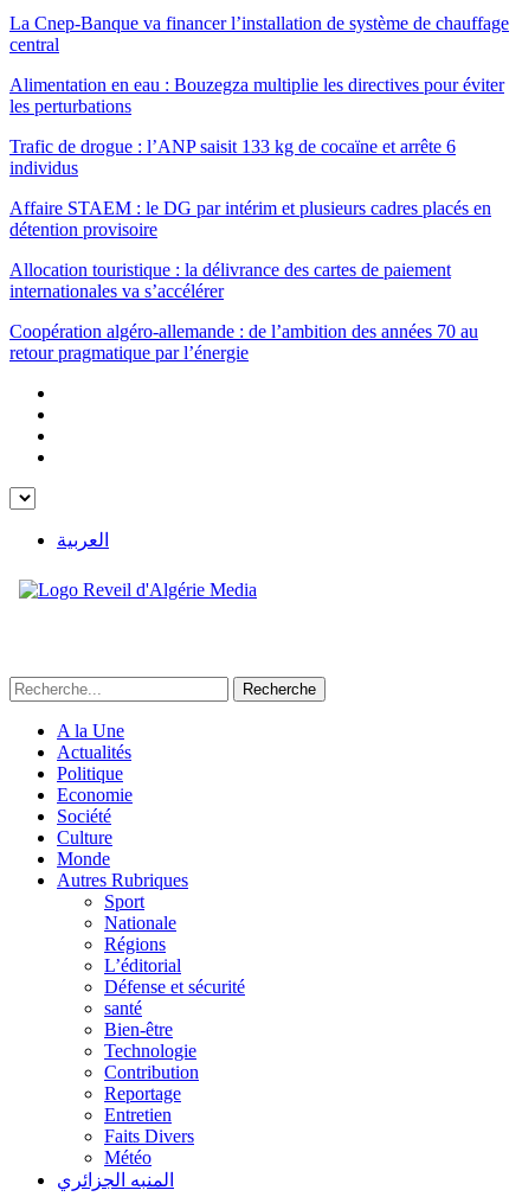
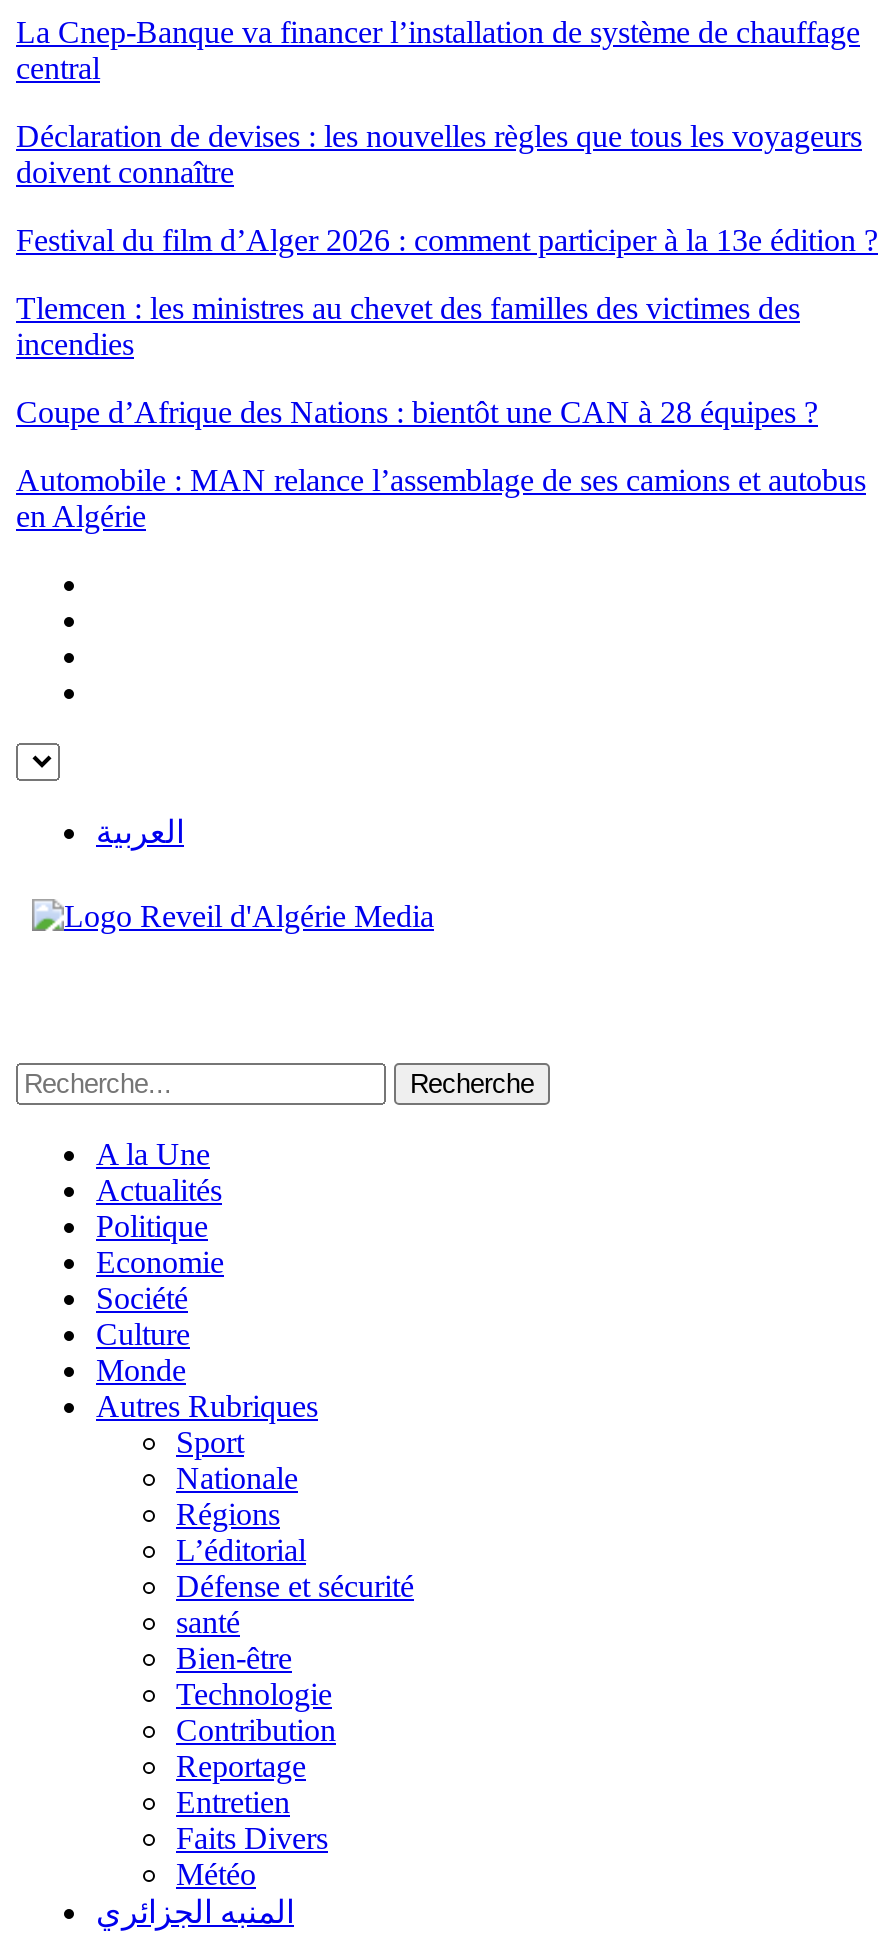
[9,74,504,116] Alimentation en eau : Bouzegza multiplie les directives pour éviter | les perturbations -> [16,119,862,189] Déclaration de devises : les nouvelles règles que tous les voyageurs | doivent connaître
[9,136,456,178] Trafic de drogue : l’ANP saisit 133 kg de cocaïne et arrête 6 | individus -> [16,223,878,257] Festival du film d’Alger 2026 : comment participer à la 13e édition ?
[9,198,491,239] Affaire STAEM : le DG par intérim et plusieurs cadres placés en | détention provisoire -> [16,291,800,361] Tlemcen : les ministres au chevet des familles des victimes des | incendies
[9,259,451,301] Allocation touristique : la délivrance des cartes de paiement | internationales va s’accélérer -> [16,395,818,429] Coupe d’Afrique des Nations : bientôt une CAN à 28 équipes ?
[9,321,478,362] Coopération algéro-allemande : de l’ambition des années 70 au | retour pragmatique par l’énergie -> [16,463,866,533] Automobile : MAN relance l’assemblage de ses camions et autobus | en Algérie

